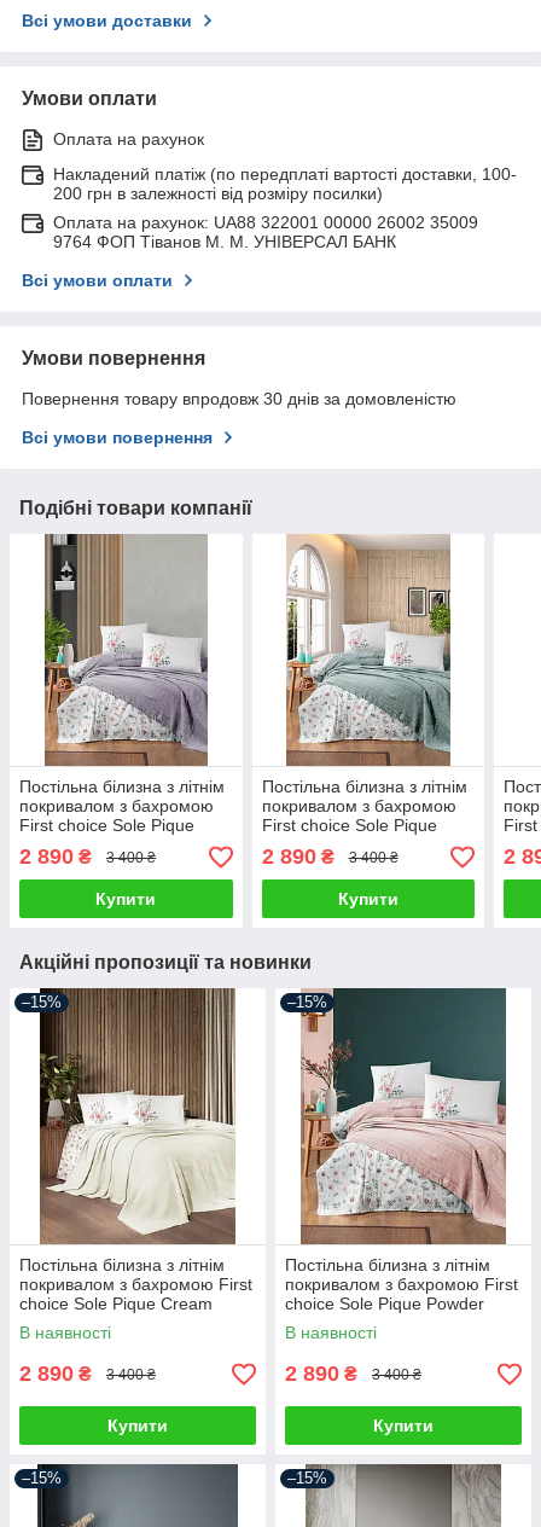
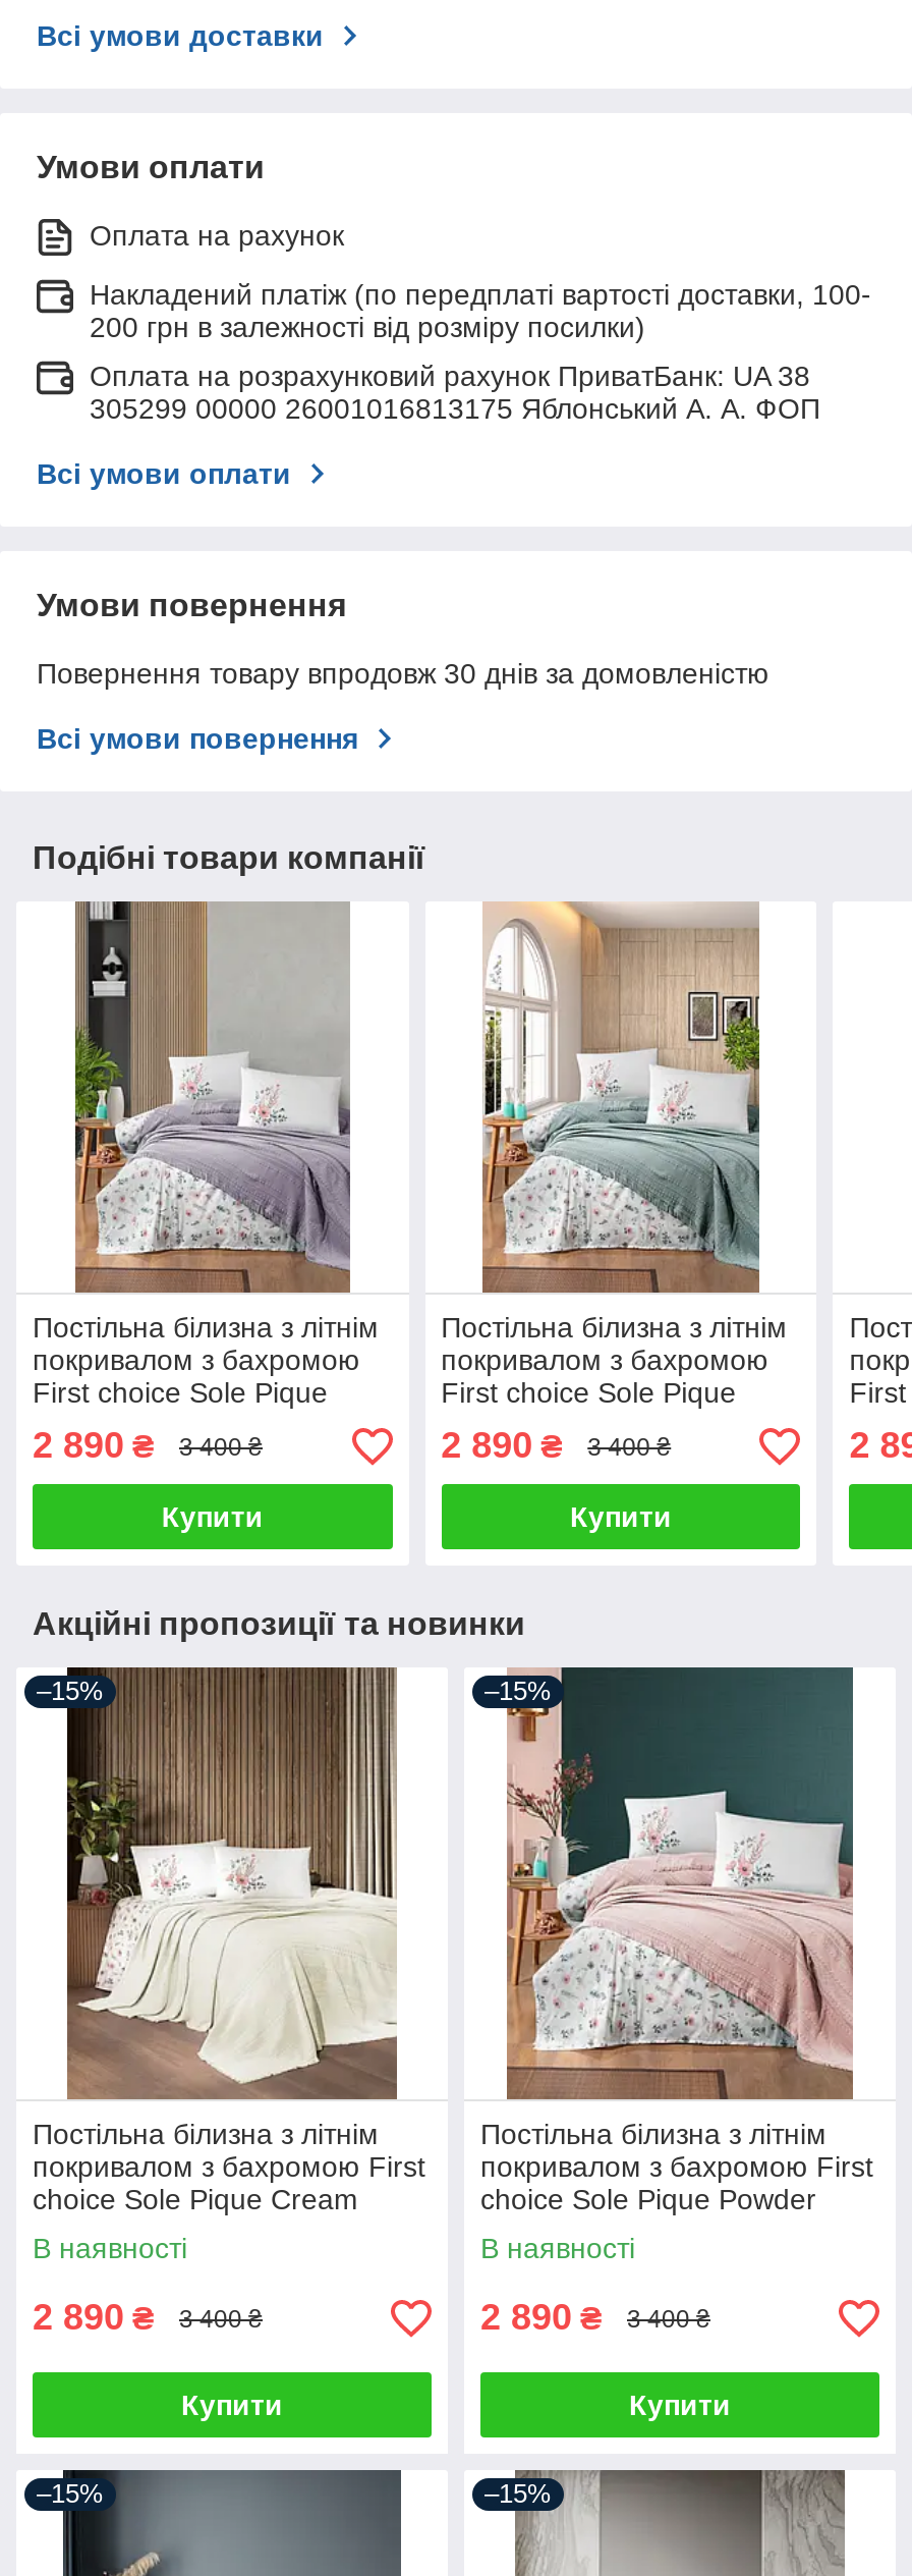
[53,212,478,251] Оплата на рахунок: UA88 322001 00000 26002 35009 | 9764 ФОП Тіванов М. М. УНІВЕРСАЛ БАНК -> [90,359,820,424] Оплата на розрахунковий рахунок ПриватБанк: UA 38 | 305299 00000 26001016813175 Яблонський А. А. ФОП

